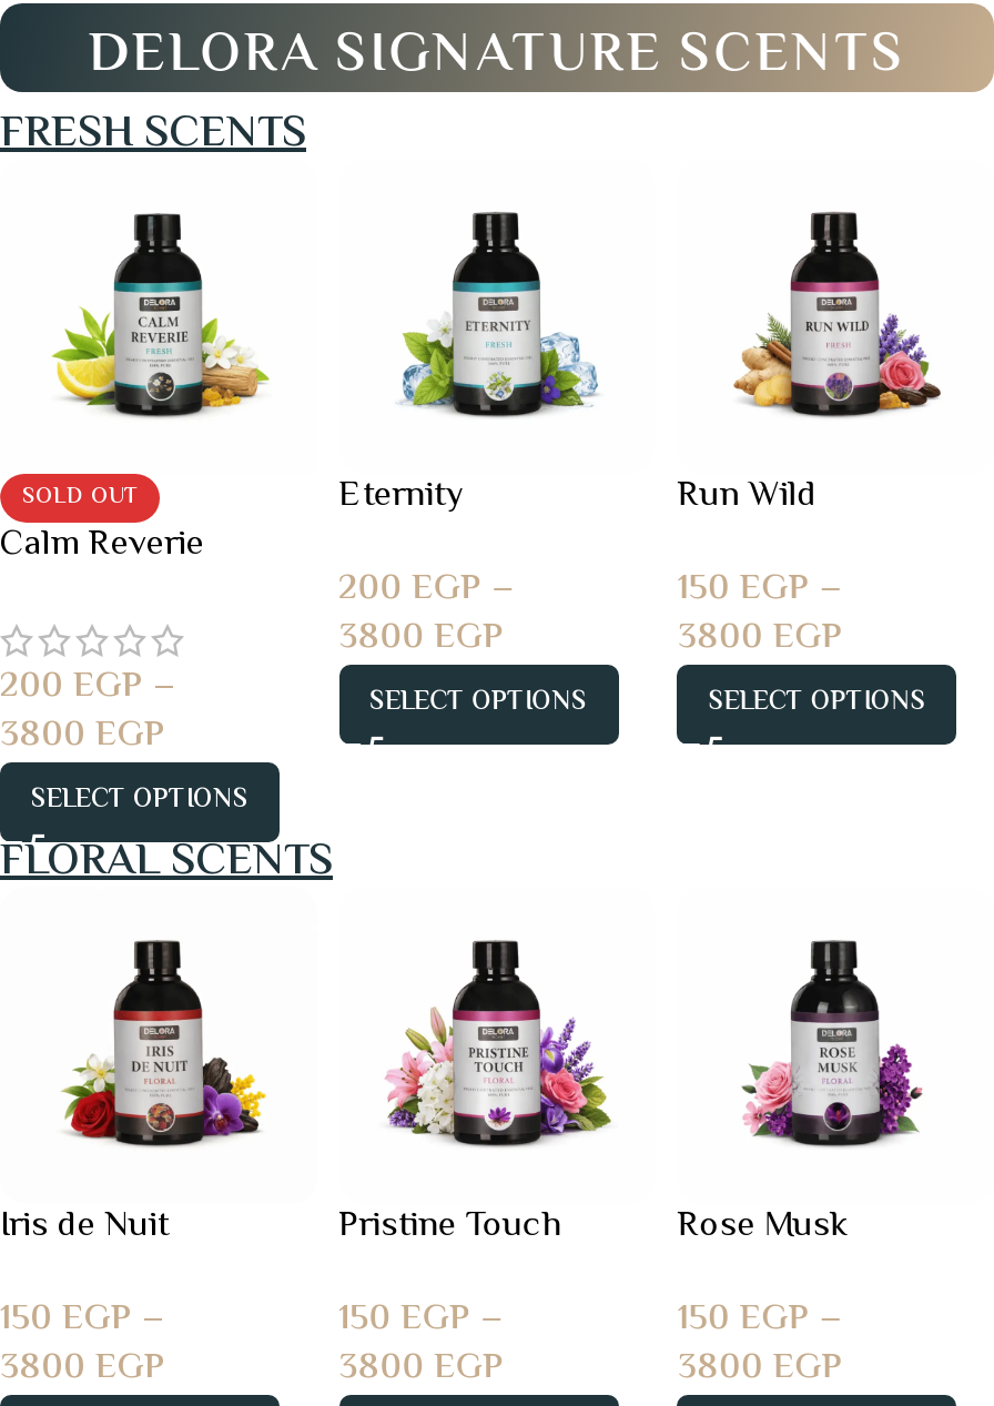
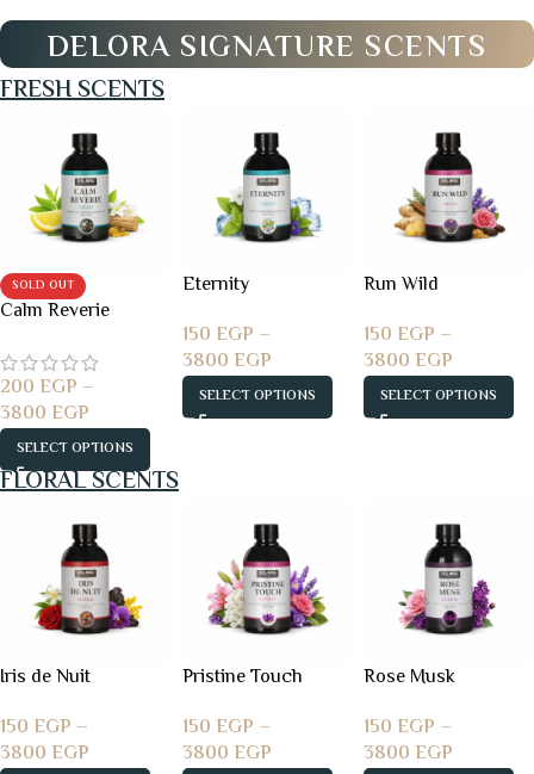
[339,564,514,619] 200 EGP – -> [182,321,270,351] 150 EGP –

